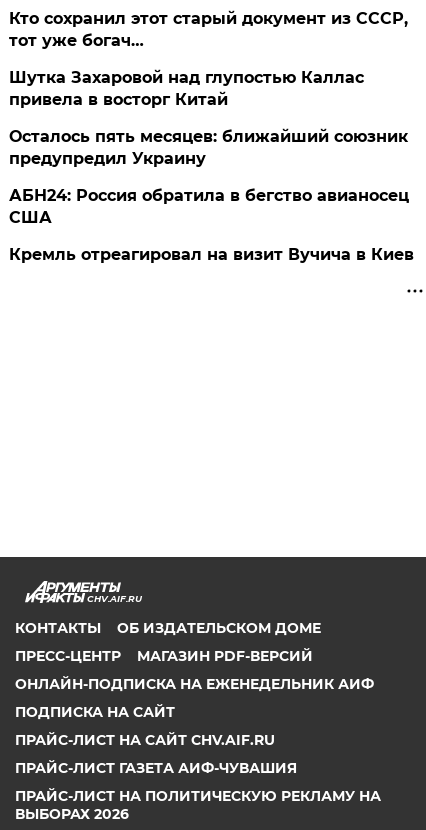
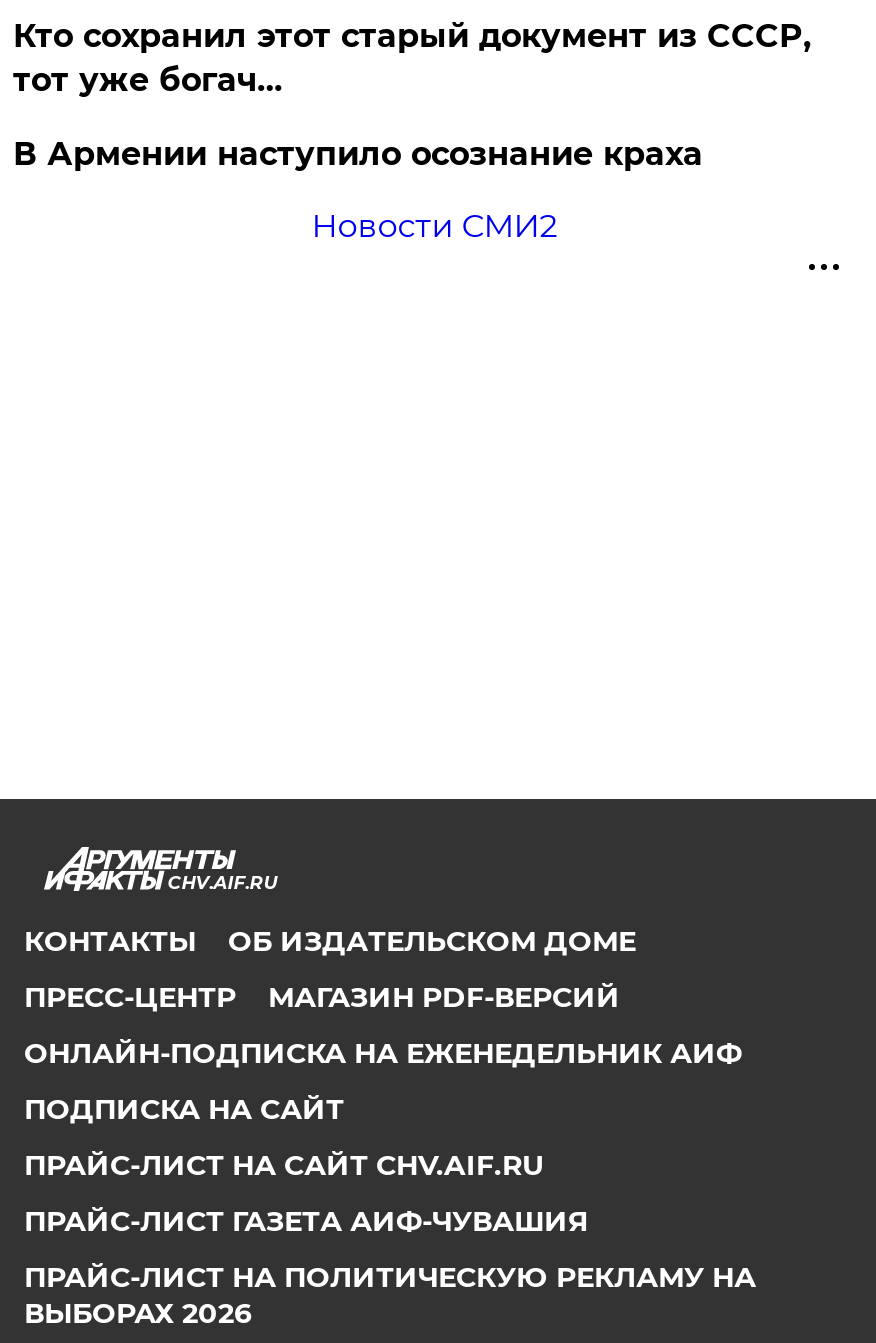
[9,68,414,264] Шутка Захаровой над глупостью Каллас | привела в восторг Китай | Осталось пять месяцев: ближайший союзник | предупредил Украину | АБН24: Россия обратила в бегство авианосец | США | Кремль отреагировал на визит Вучича в Киев -> [13,135,703,245] В Армении наступило осознание краха | Новости СМИ2

